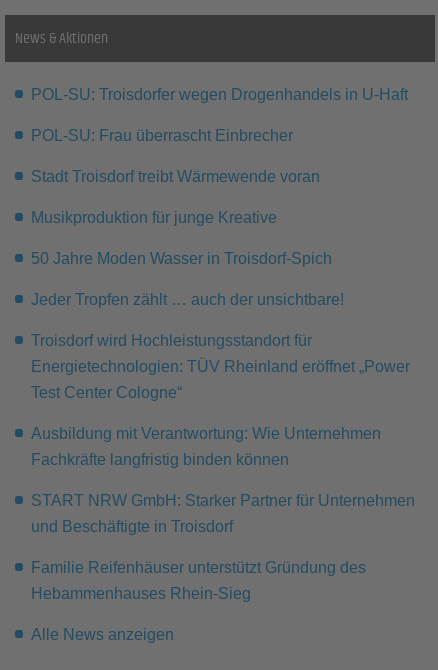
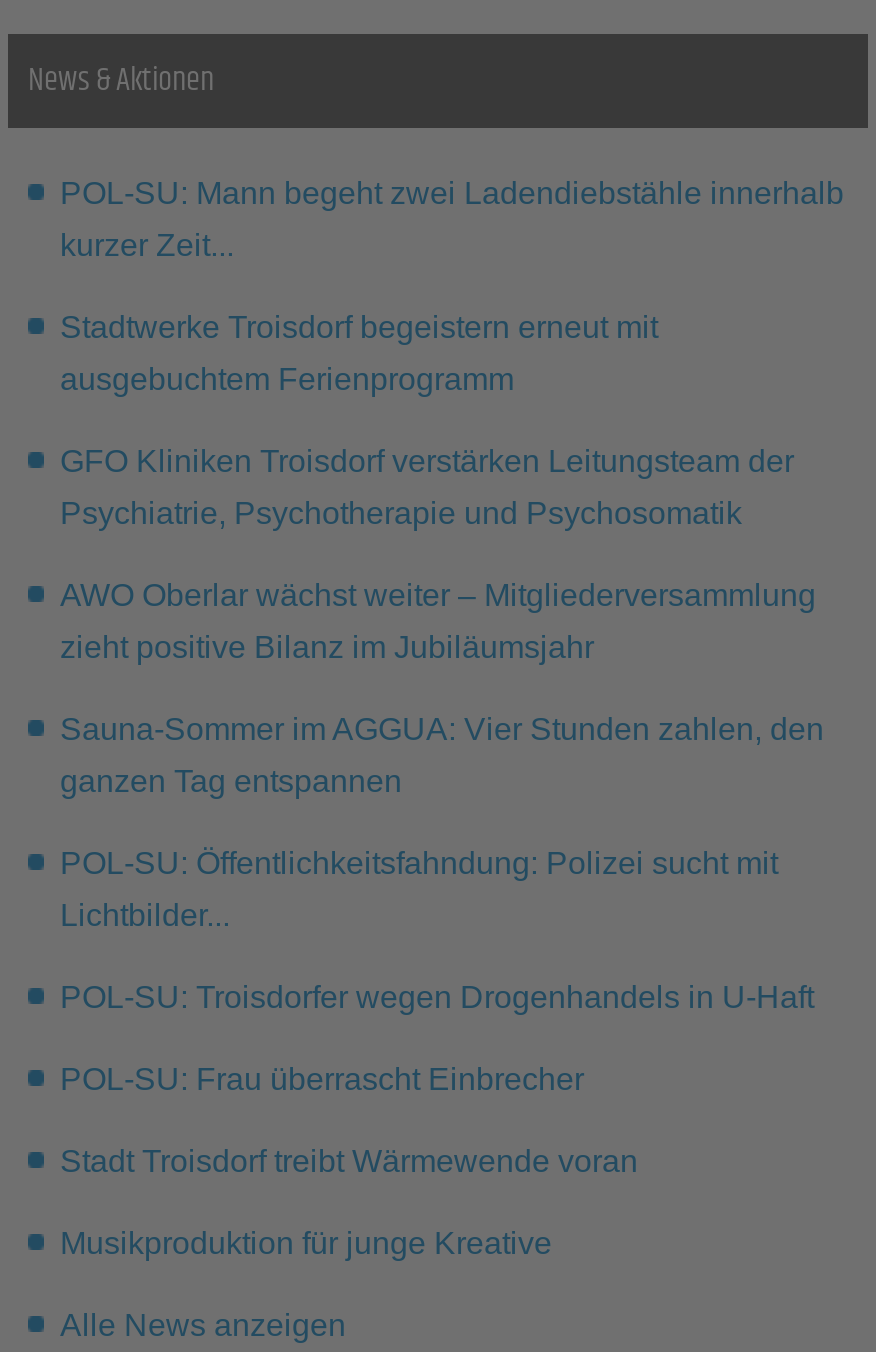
none -> [60,176,844,932] POL-SU: Mann begeht zwei Ladendiebstähle innerhalb | kurzer Zeit... | Stadtwerke Troisdorf begeistern erneut mit | ausgebuchtem Ferienprogramm | GFO Kliniken Troisdorf verstärken Leitungsteam der | Psychiatrie, Psychotherapie und Psychosomatik | AWO Oberlar wächst weiter – Mitgliederversammlung | zieht positive Bilanz im Jubiläumsjahr | Sauna-Sommer im AGGUA: Vier Stunden zahlen, den | ganzen Tag entspannen | POL-SU: Öffentlichkeitsfahndung: Polizei sucht mit | Lichtbilder...
moved [31,86,408,226] -> [60,980,814,1260]: POL-SU: Troisdorfer wegen Drogenhandels in U-Haft | POL-SU: Frau überrascht Einbrecher | Stadt Troisdorf treibt Wärmewende voran | Musikproduktion für junge Kreative
[31,250,415,602] 50 Jahre Moden Wasser in Troisdorf-Spich | Jeder Tropfen zählt … auch der unsichtbare! | Troisdorf wird Hochleistungsstandort für | Energietechnologien: TÜV Rheinland eröffnet „Power | Test Center Cologne“ | Ausbildung mit Verantwortung: Wie Unternehmen | Fachkräfte langfristig binden können | START NRW GmbH: Starker Partner für Unternehmen | und Beschäftigte in Troisdorf | Familie Reifenhäuser unterstützt Gründung des | Hebammenhauses Rhein-Sieg -> none

